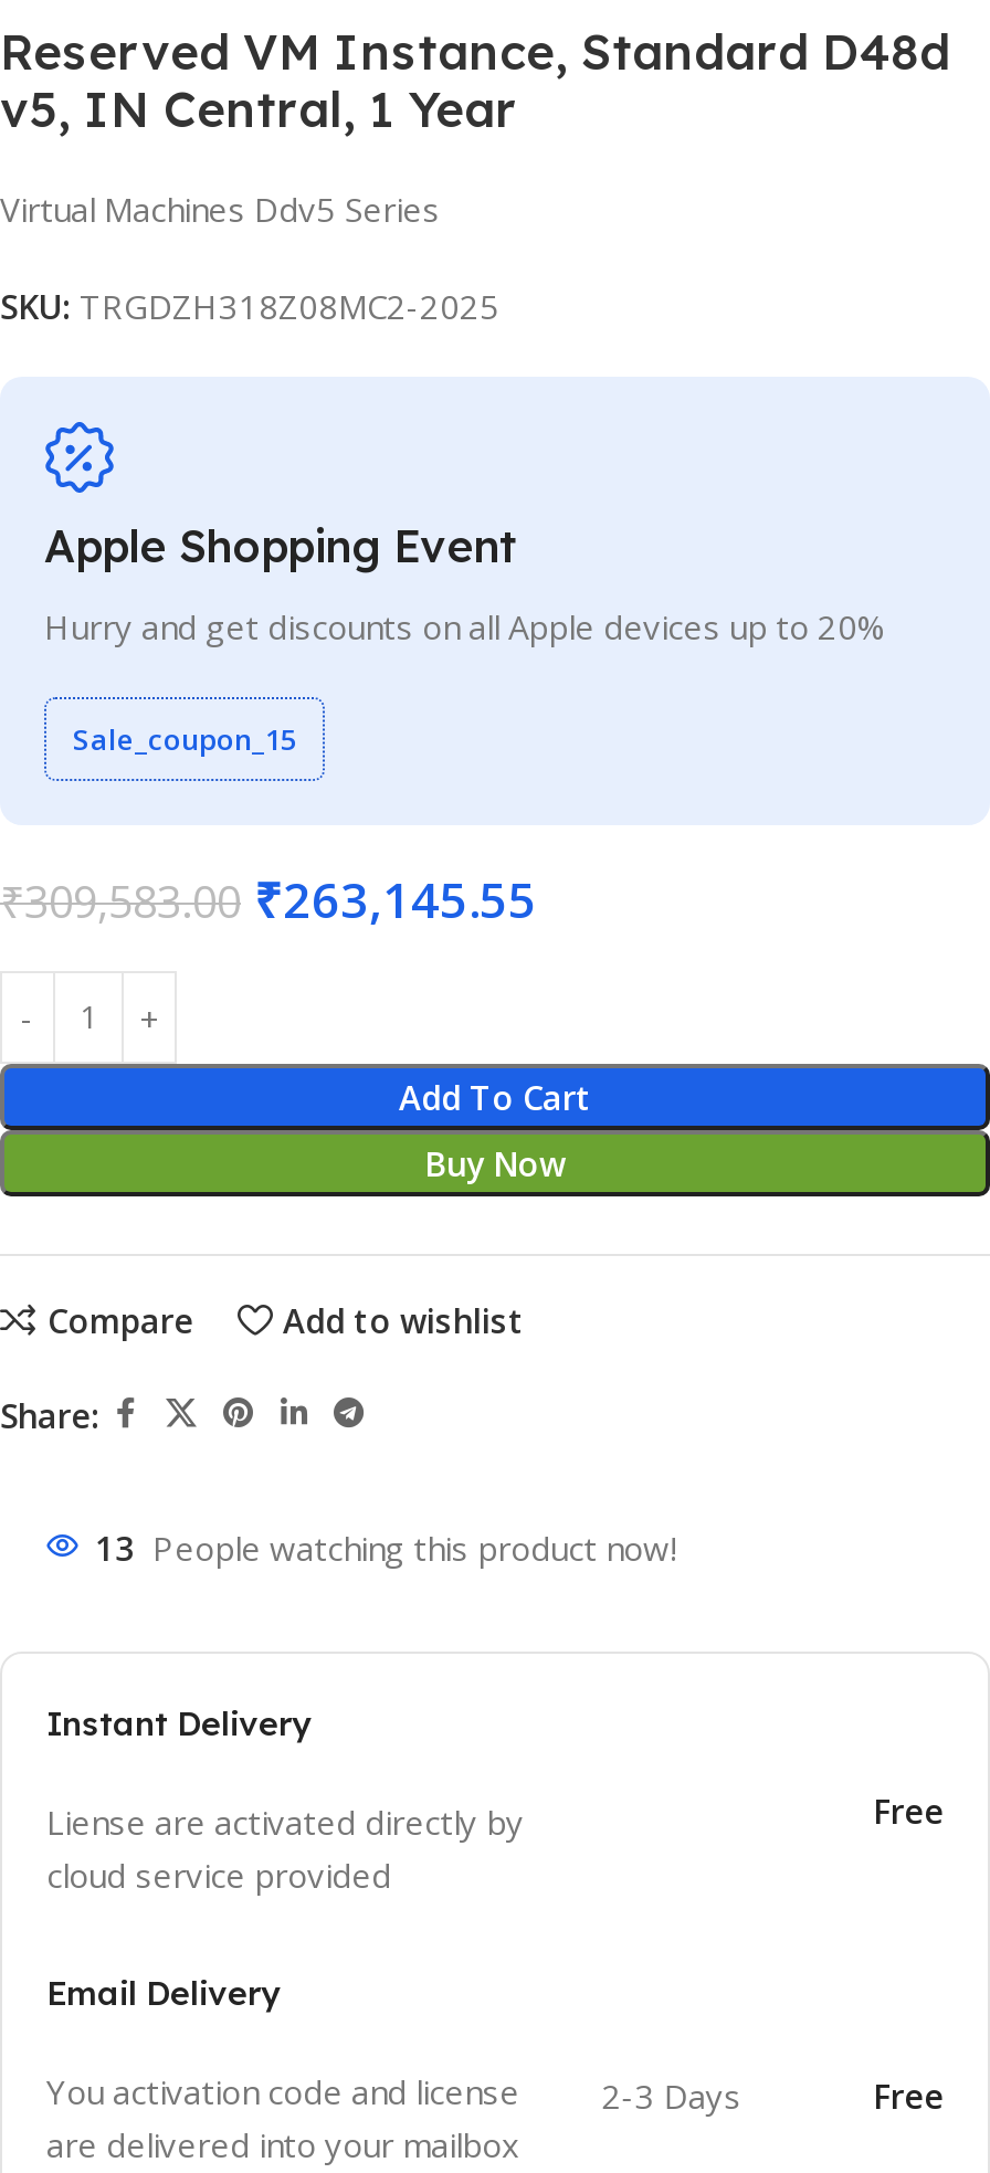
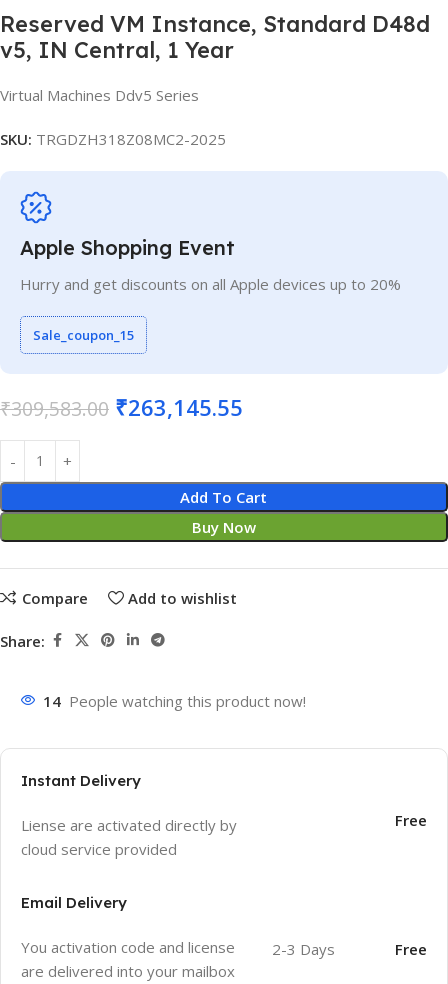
[95,1527,676,1571] 13 People watching this product now! -> [43,691,306,711] 14 People watching this product now!

